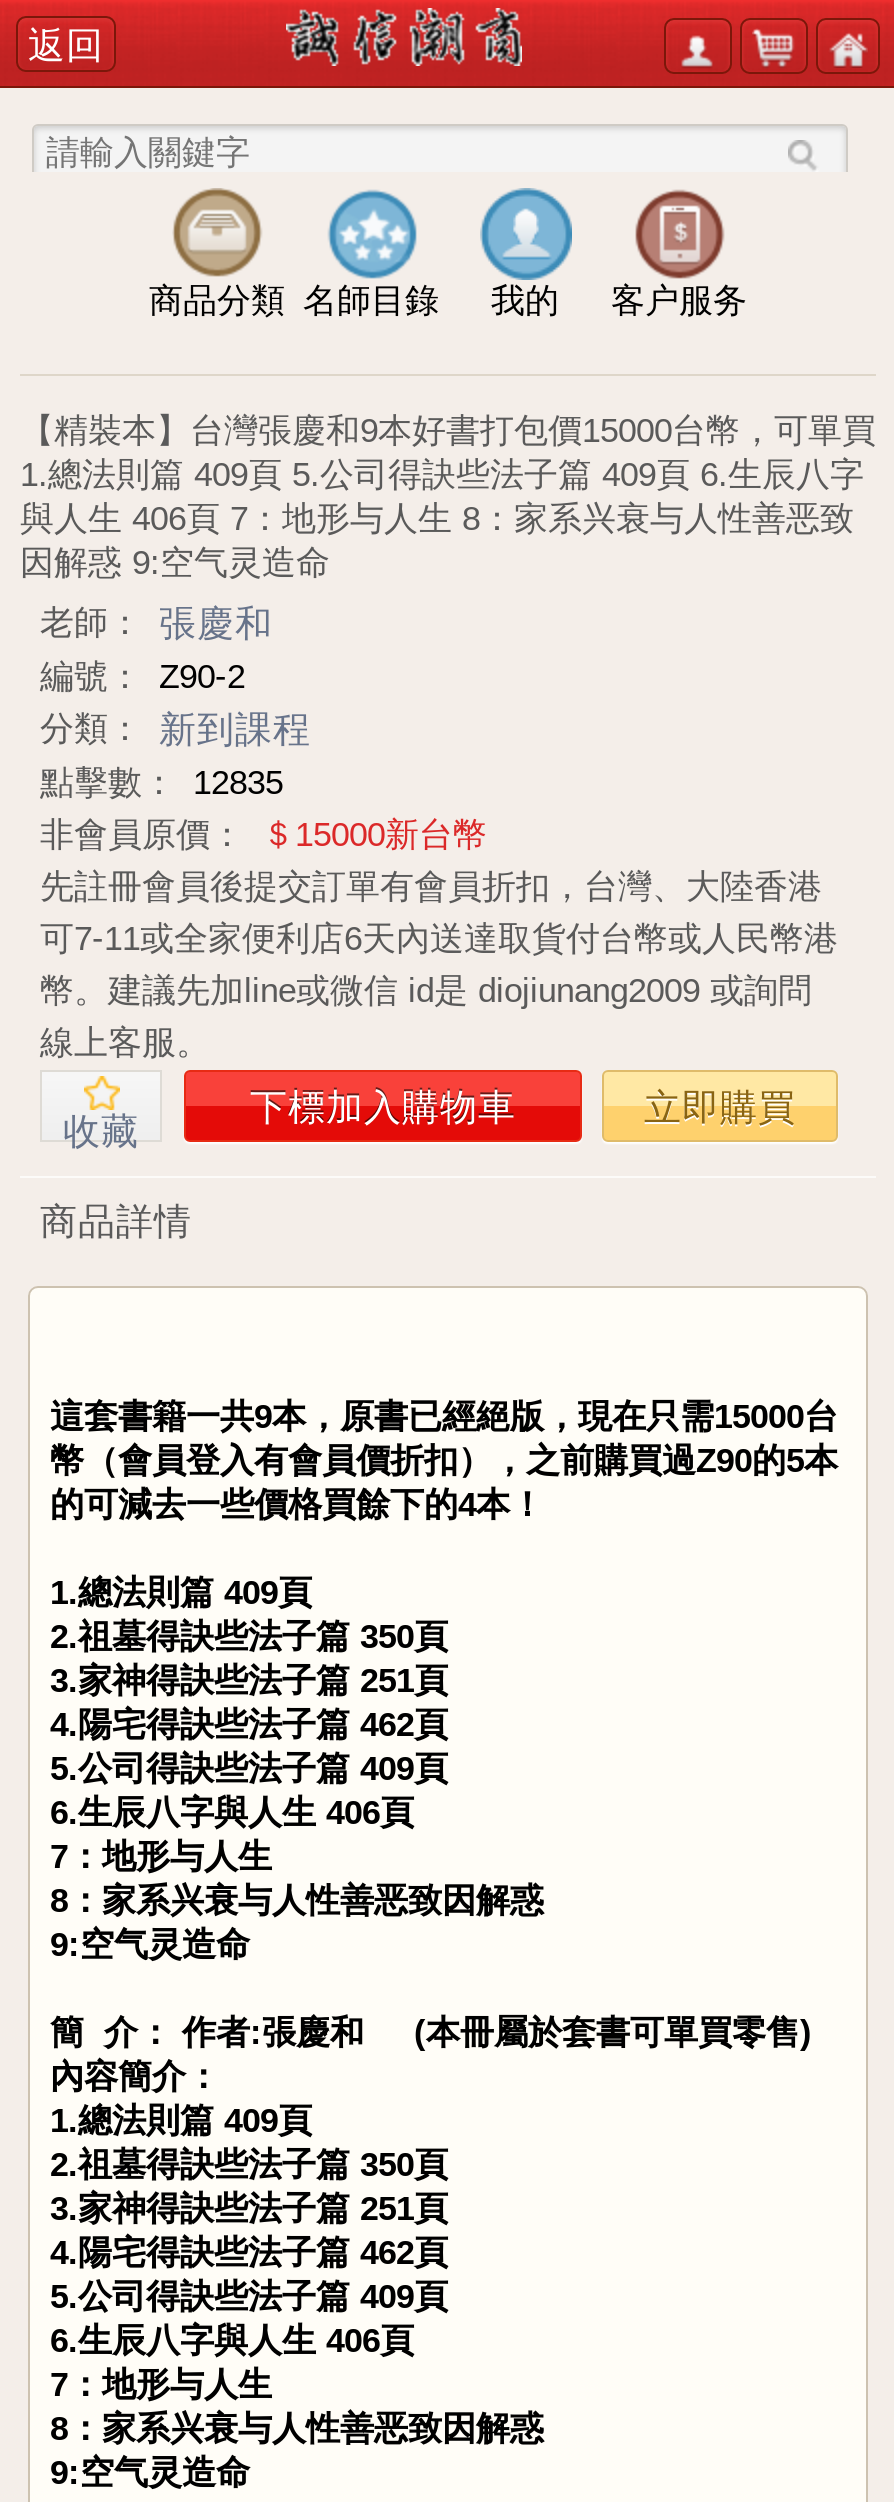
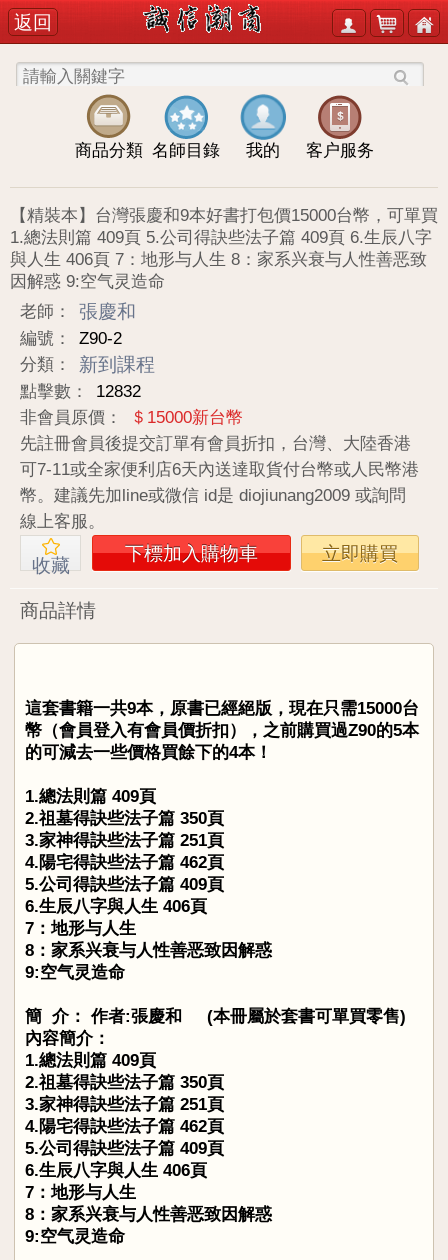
[40,764,283,802] 點擊數： 12835 -> [20,382,141,401] 點擊數： 12832

